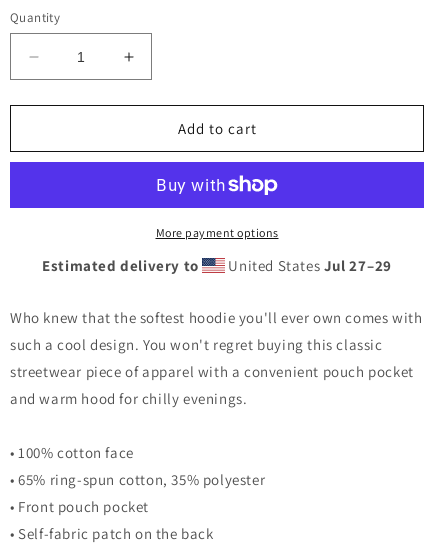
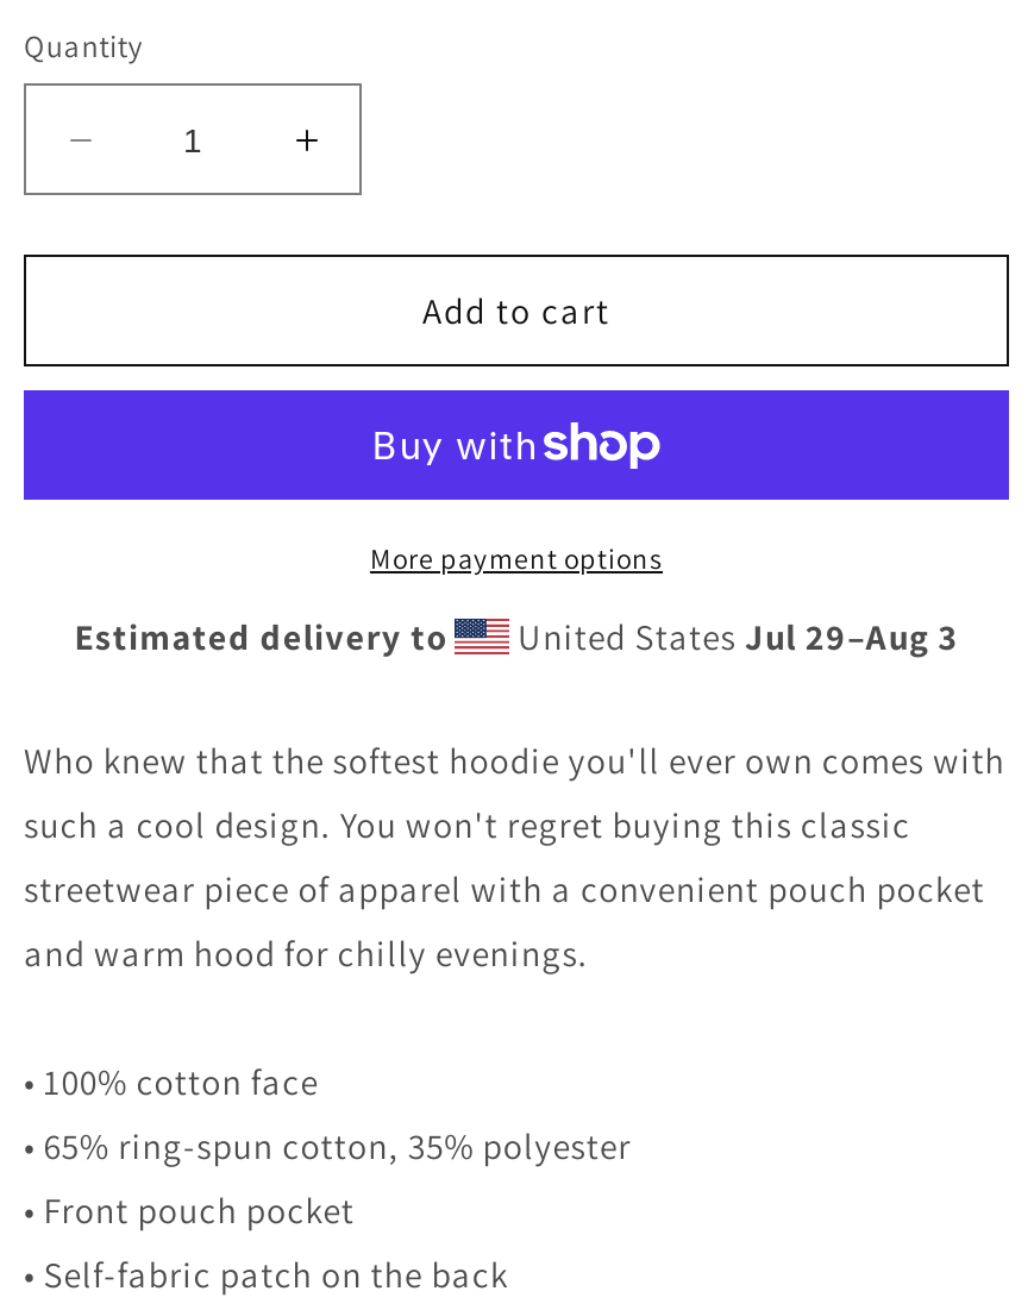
[225,256,392,275] United States Jul 27–29 -> [509,614,959,659] United States Jul 29–Aug 3

